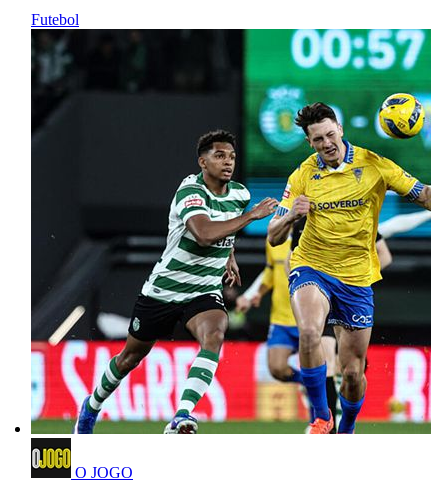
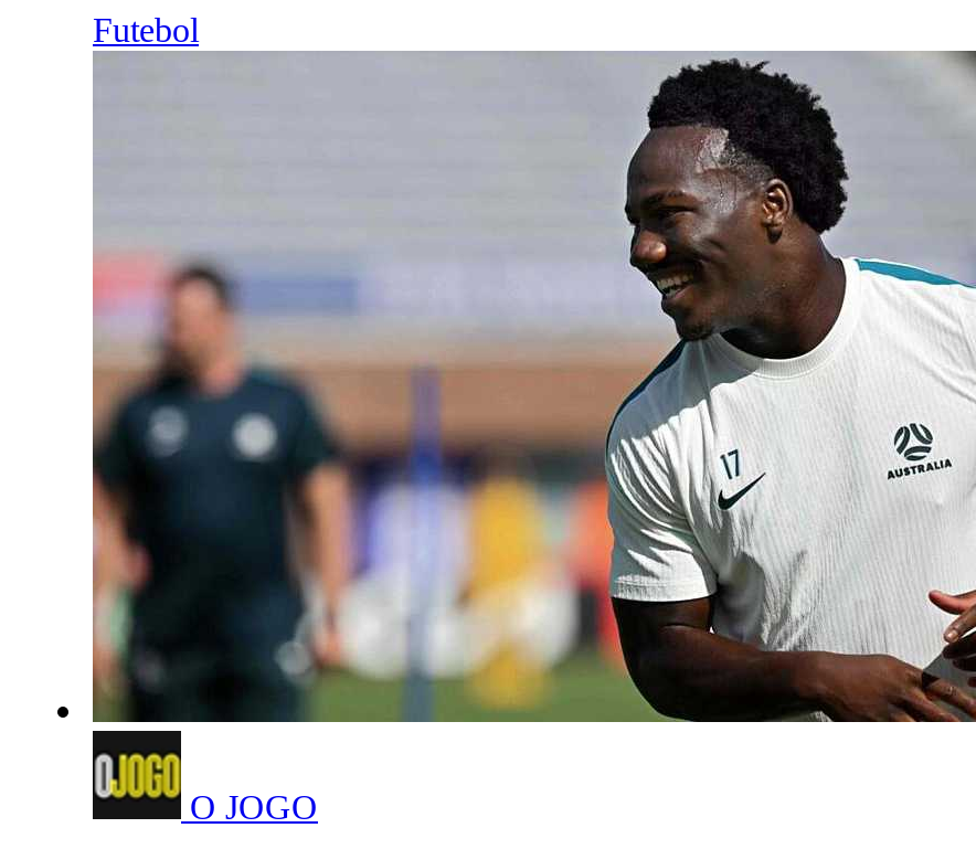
[30,28,428,435] [image] -> [91,50,969,732] [image]

